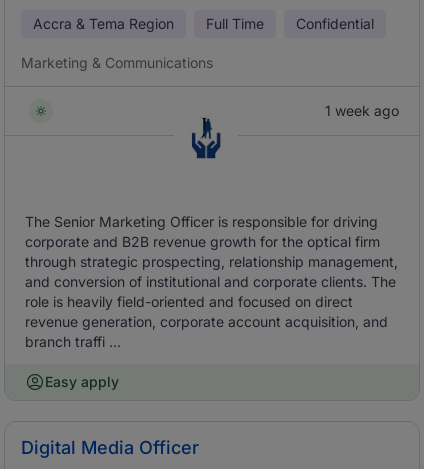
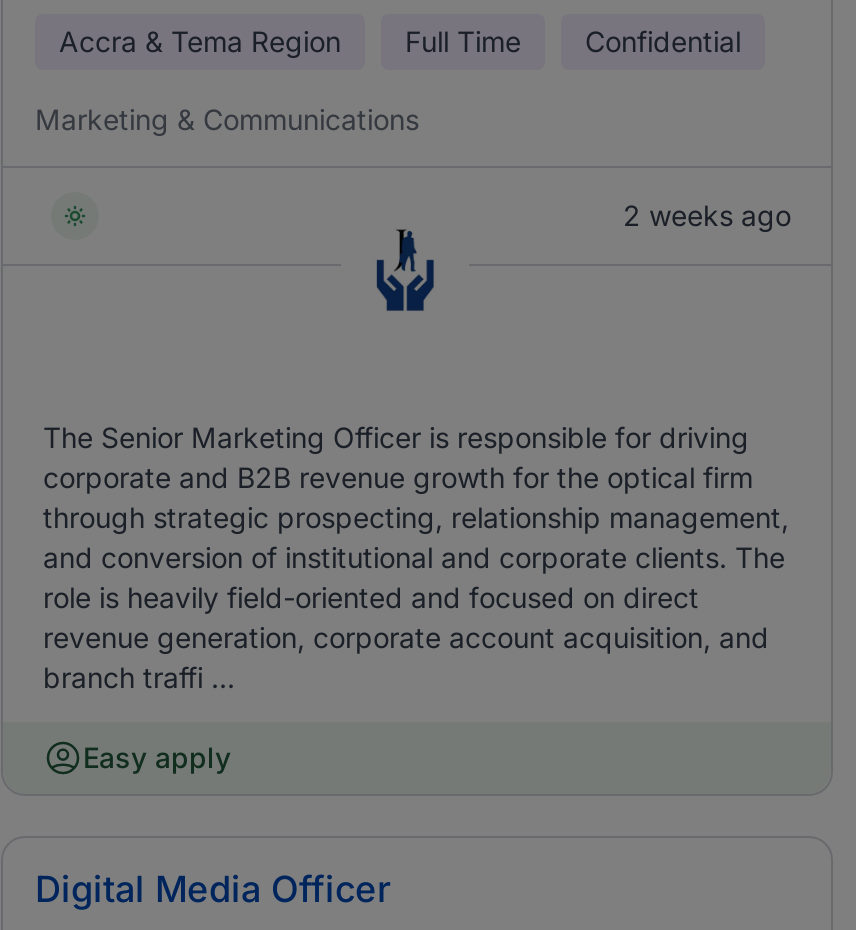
[325,102,399,119] 1 week ago -> [623,198,791,232] 2 weeks ago

